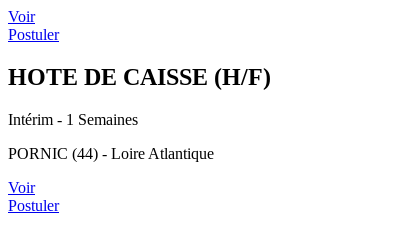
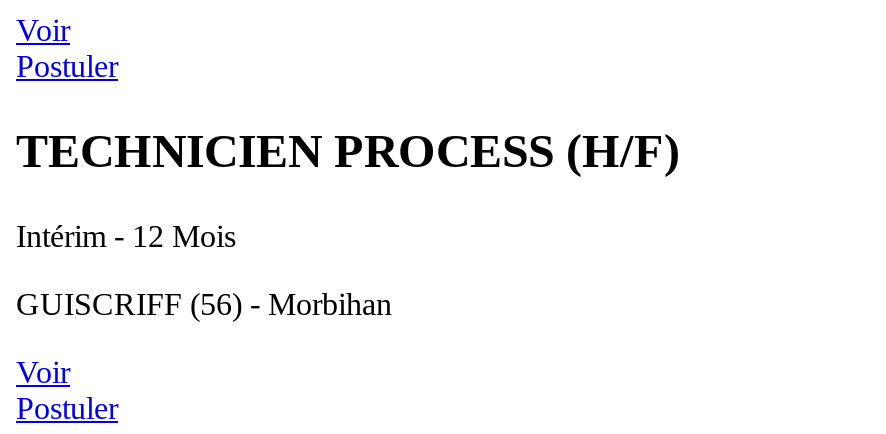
[8,64,271,90] HOTE DE CAISSE (H/F) -> [16,125,680,177] TECHNICIEN PROCESS (H/F)
[8,111,138,128] Intérim - 1 Semaines -> [16,218,236,252] Intérim - 12 Mois
[8,145,214,162] PORNIC (44) - Loire Atlantique -> [16,286,392,320] GUISCRIFF (56) - Morbihan

